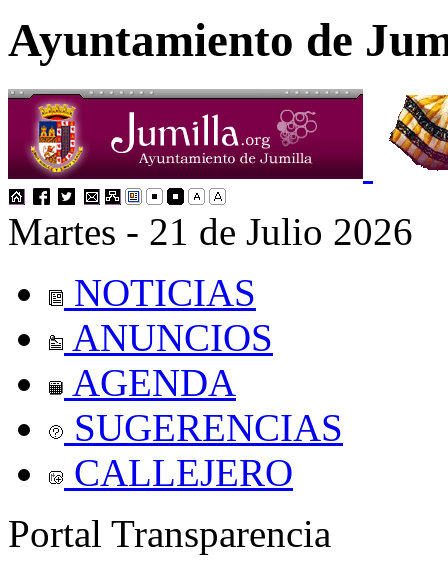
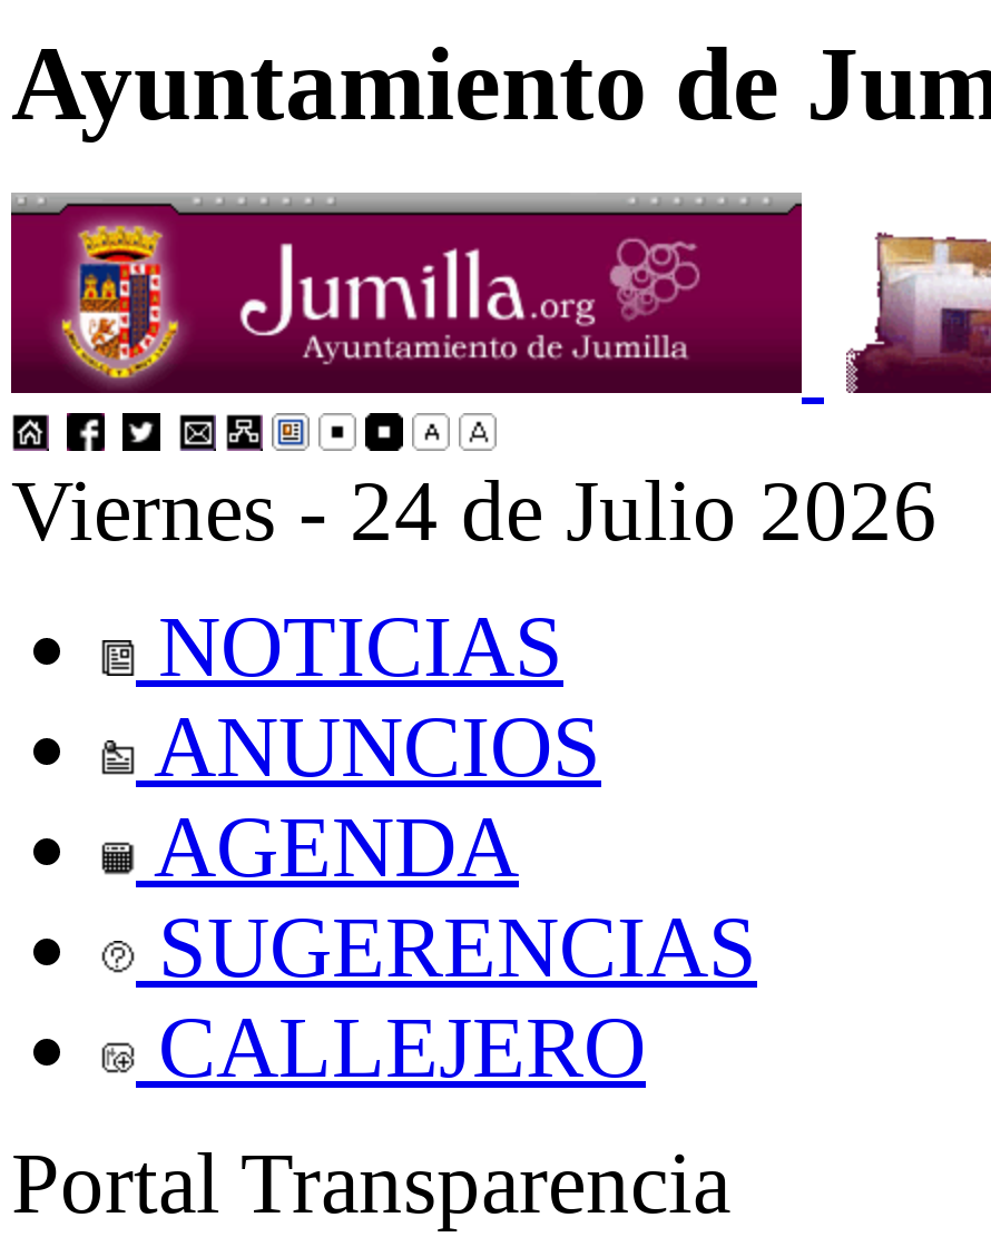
[8,94,445,253] [image] | Martes - 21 de Julio 2026 -> [11,206,984,558] [image] | Viernes - 24 de Julio 2026

